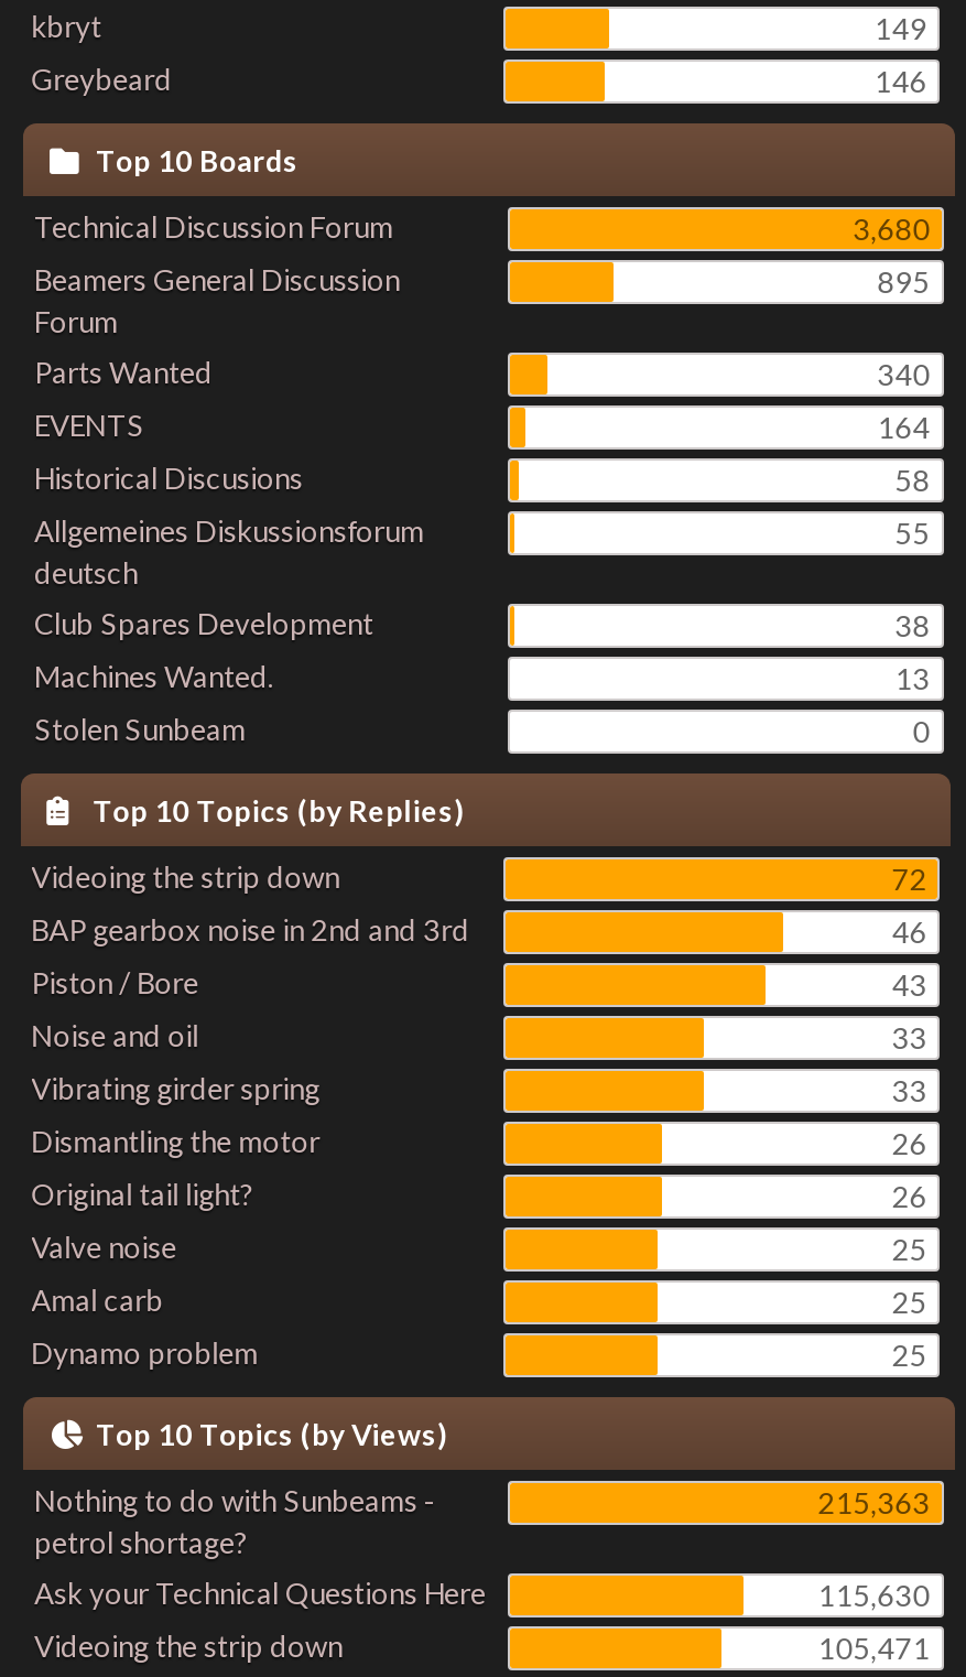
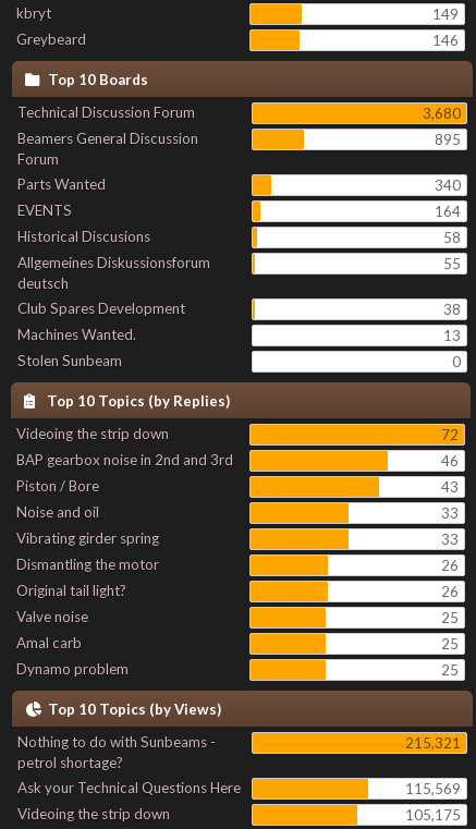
[818,1484,930,1520] 215,363 -> [405,734,460,751] 215,321
[818,1577,930,1612] 115,630 -> [405,780,460,797] 115,569
[818,1630,930,1665] 105,471 -> [405,806,460,823] 105,175

